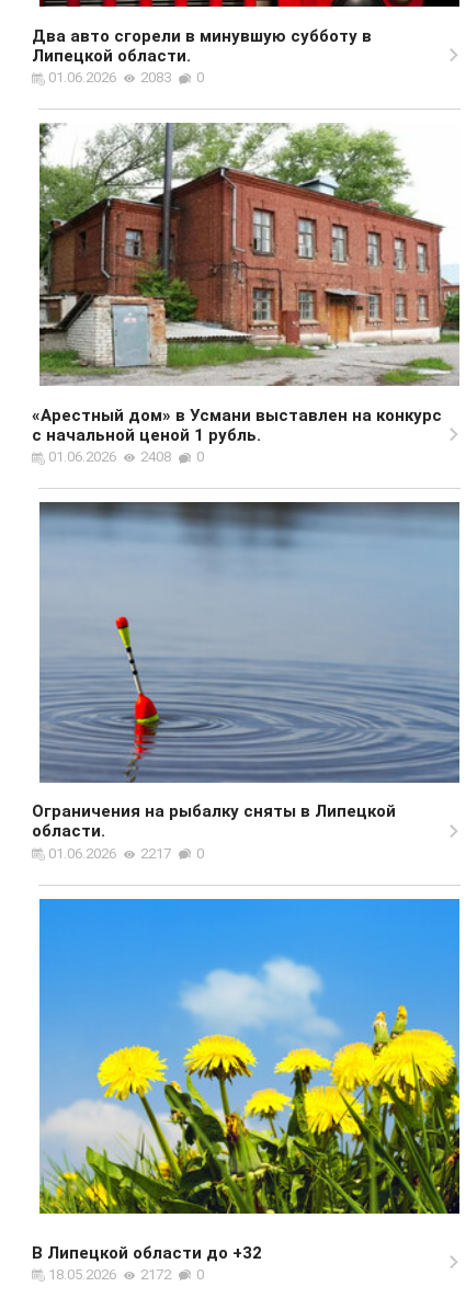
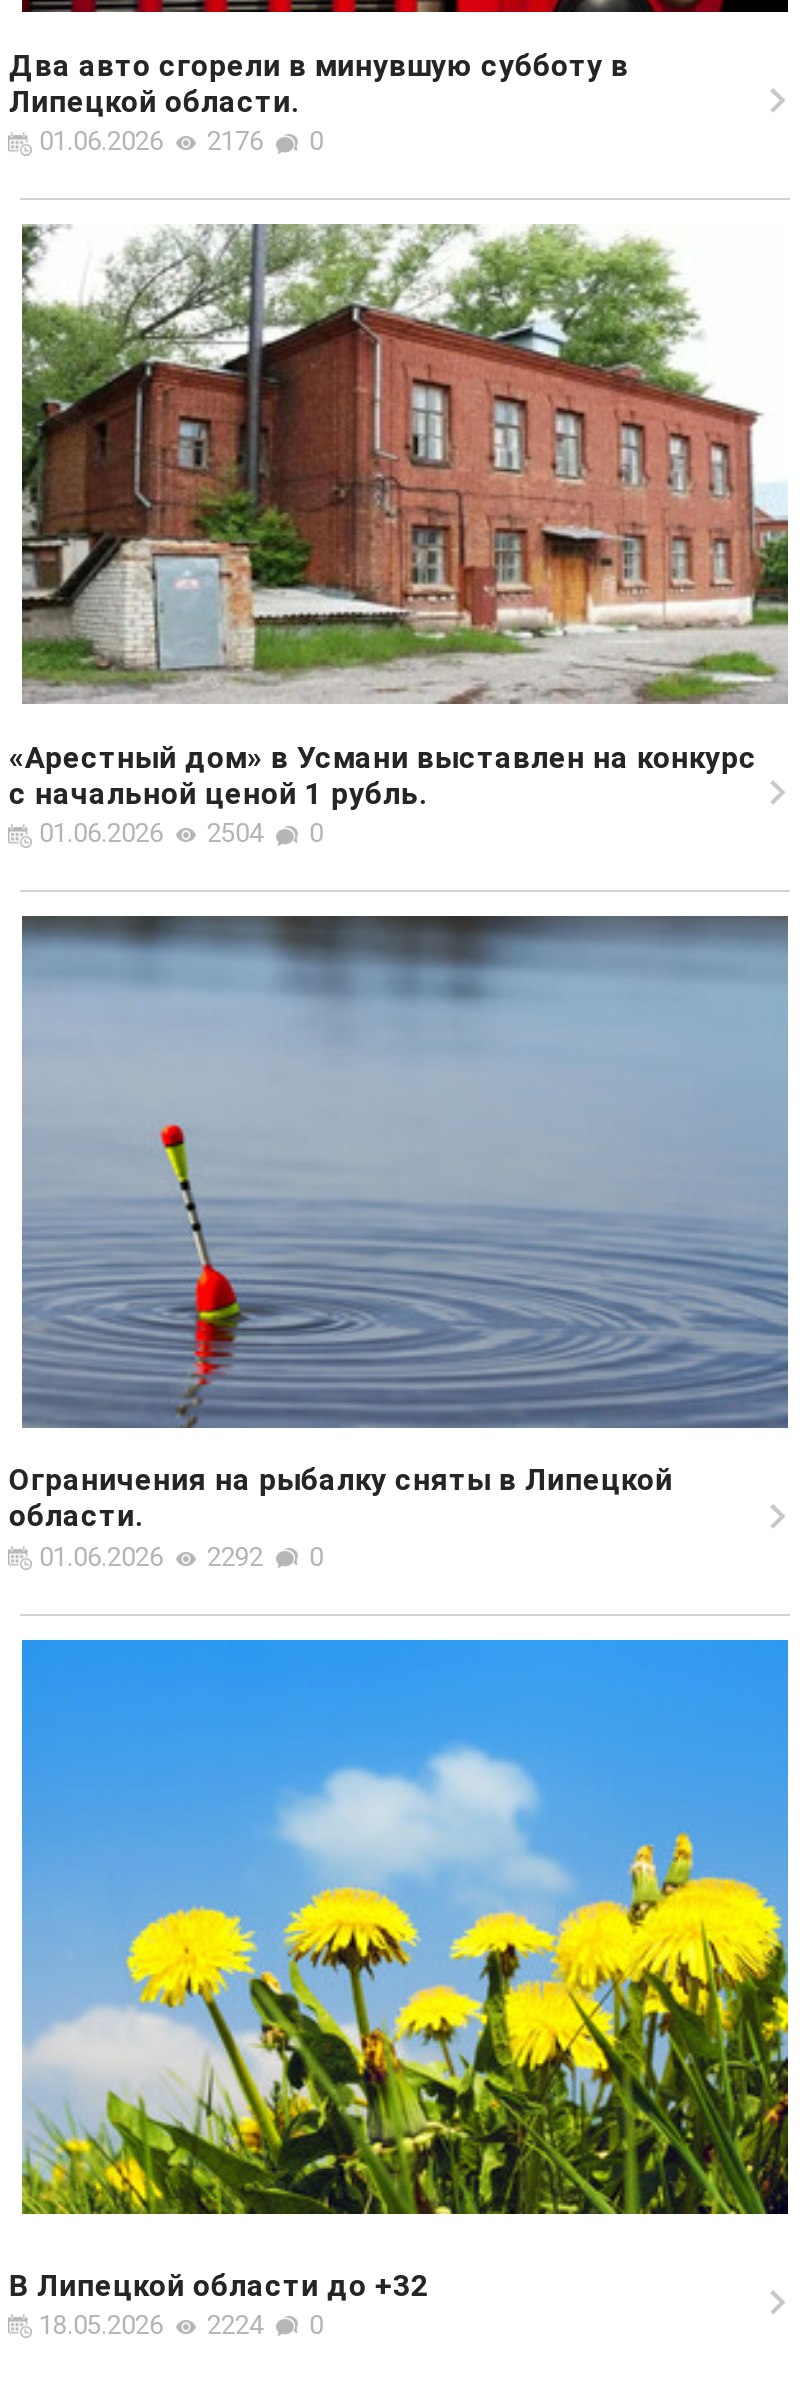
[49,69,204,86] 01.06.2026 2083 0 -> [39,126,323,156] 01.06.2026 2176 0
[49,449,204,465] 01.06.2026 2408 0 -> [39,819,323,849] 01.06.2026 2504 0
[49,845,204,861] 01.06.2026 2217 0 -> [39,1541,323,1571] 01.06.2026 2292 0
[49,1266,204,1283] 18.05.2026 2172 0 -> [39,2310,323,2340] 18.05.2026 2224 0

